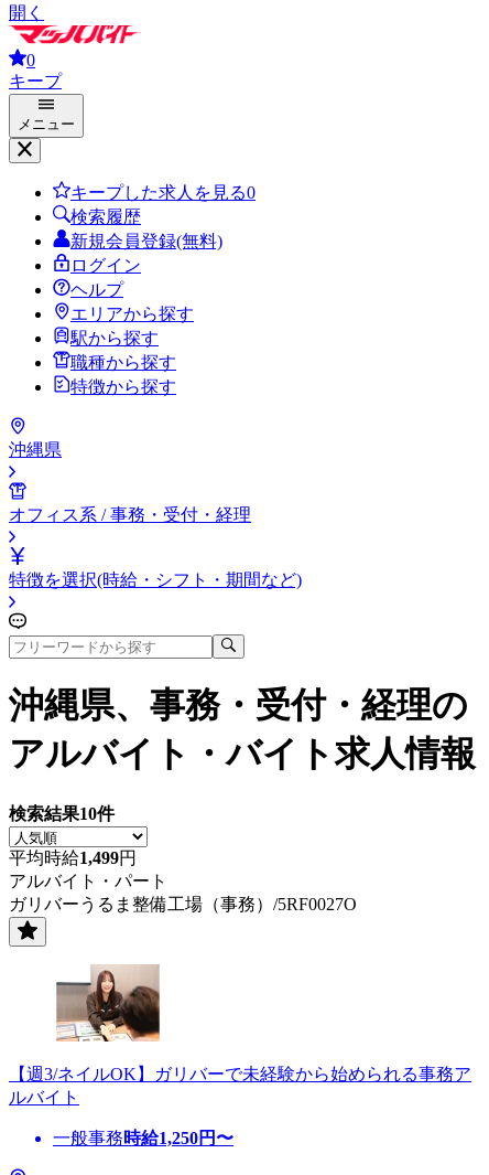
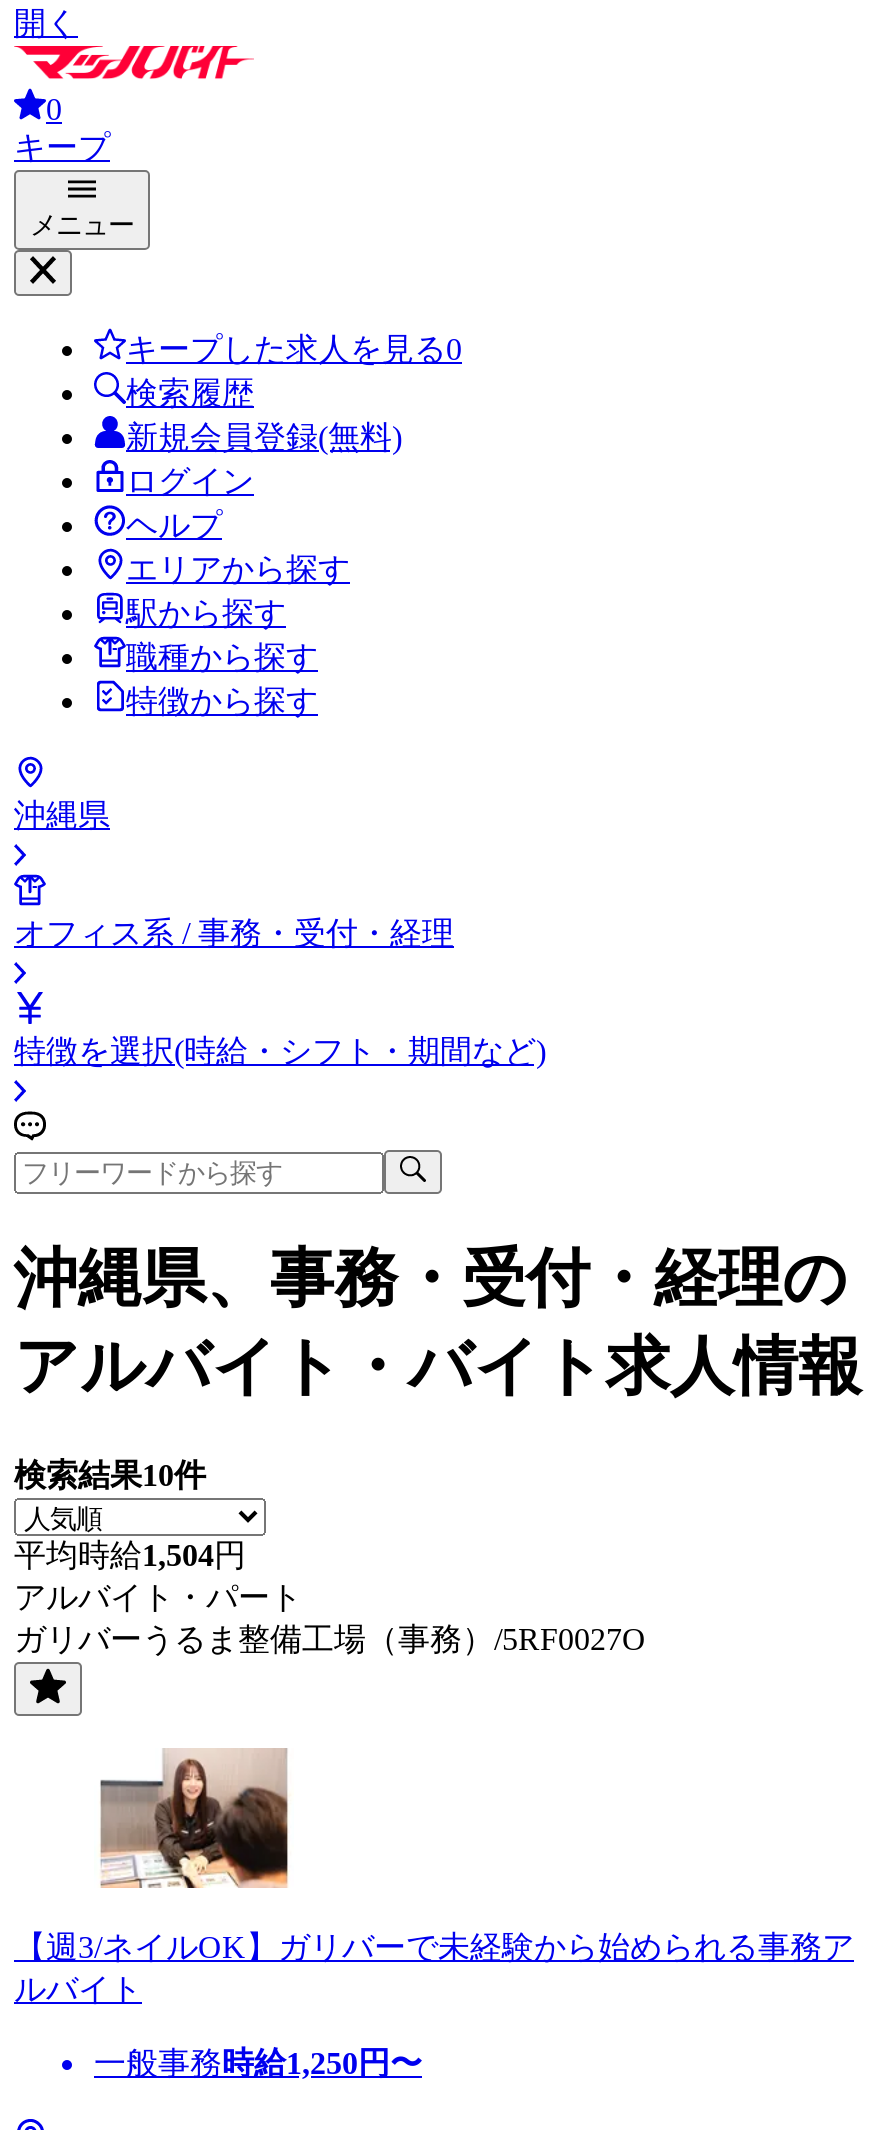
[9,848,137,867] 平均時給1,499円 -> [14,1538,246,1572] 平均時給1,504円

